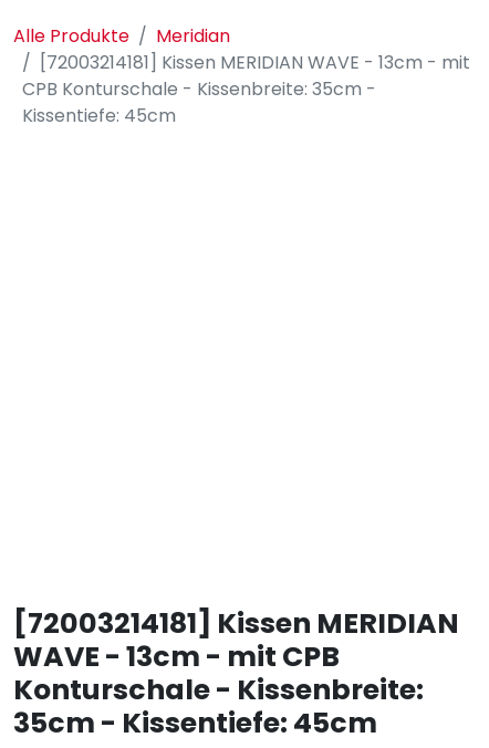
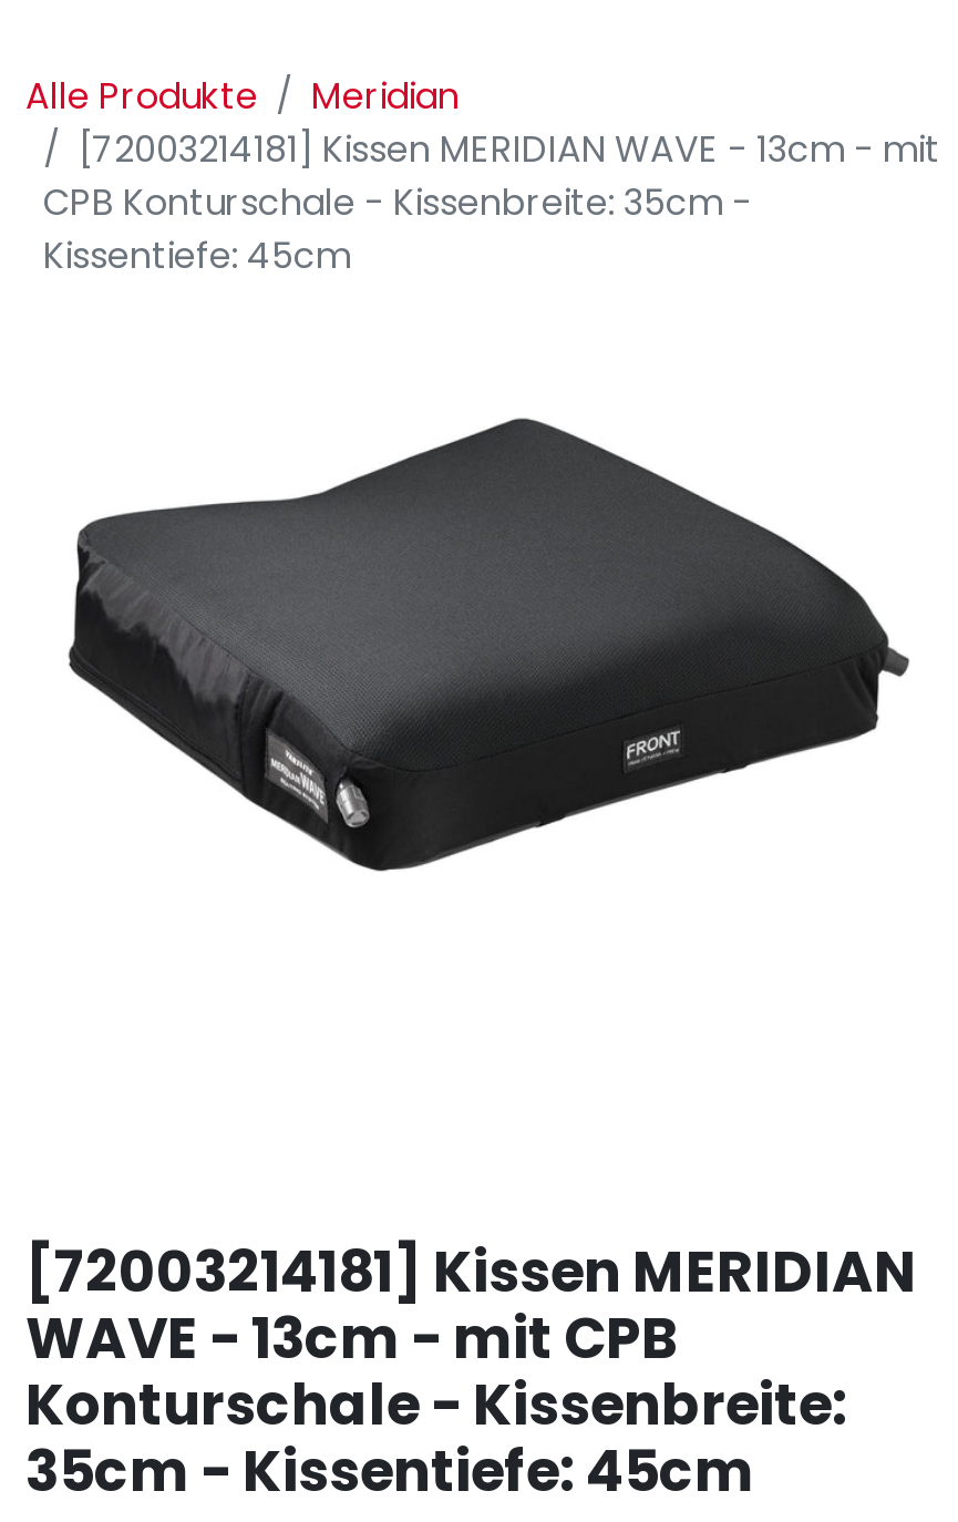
none -> [68,417,911,873] [image]

